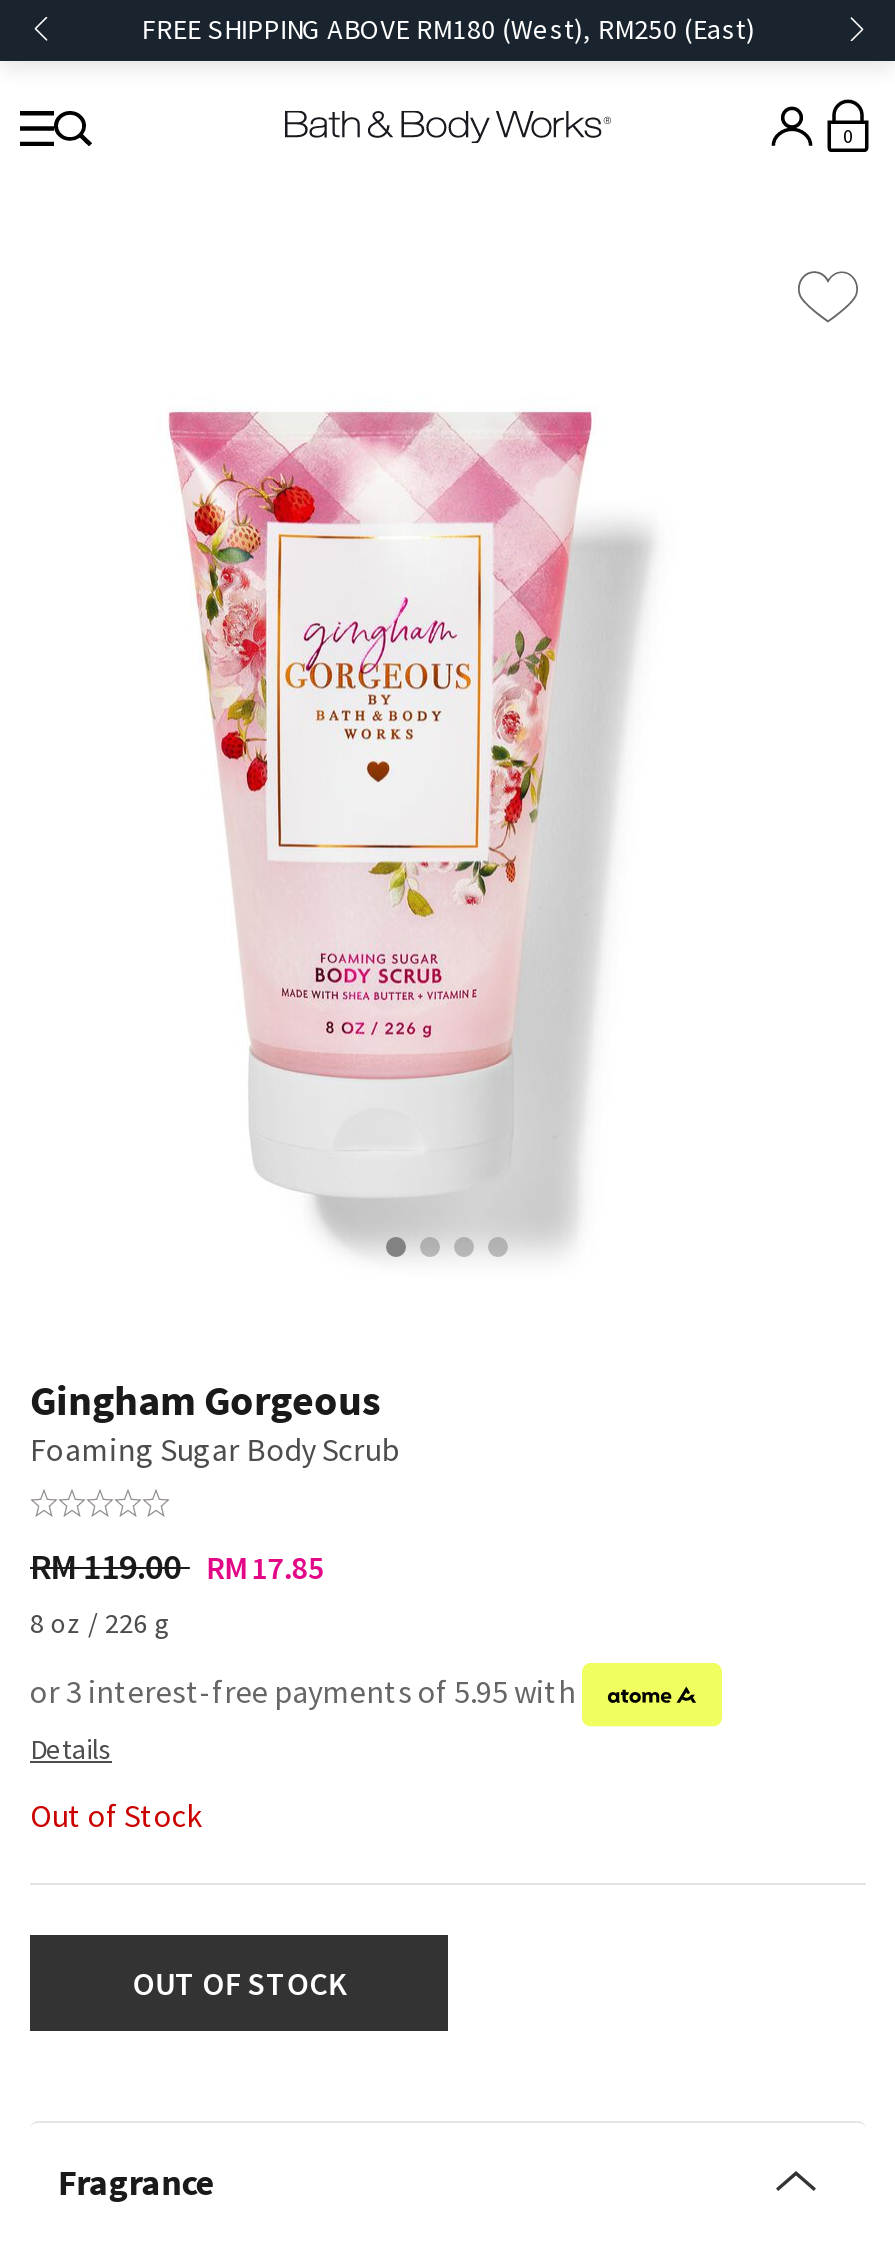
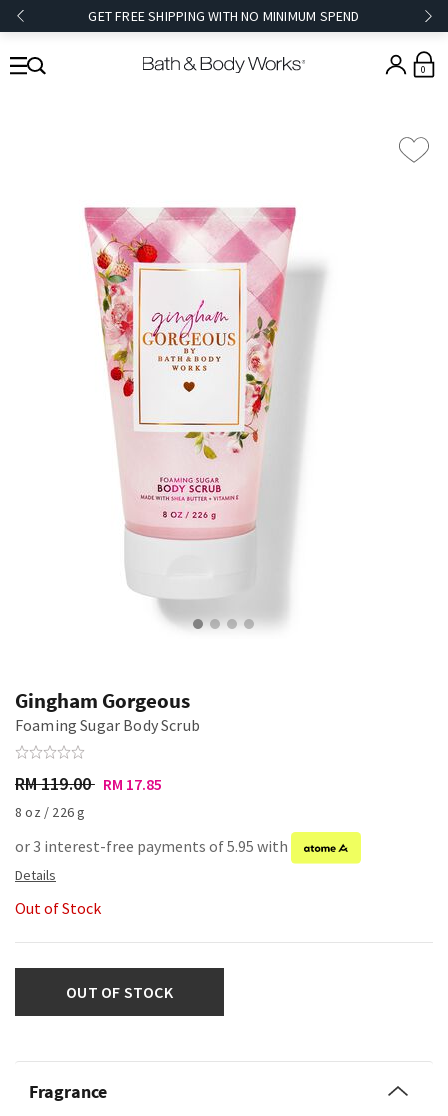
[141,11,755,47] FREE SHIPPING ABOVE RM180 (West), RM250 (East) -> [88,7,360,25] GET FREE SHIPPING WITH NO MINIMUM SPEND

